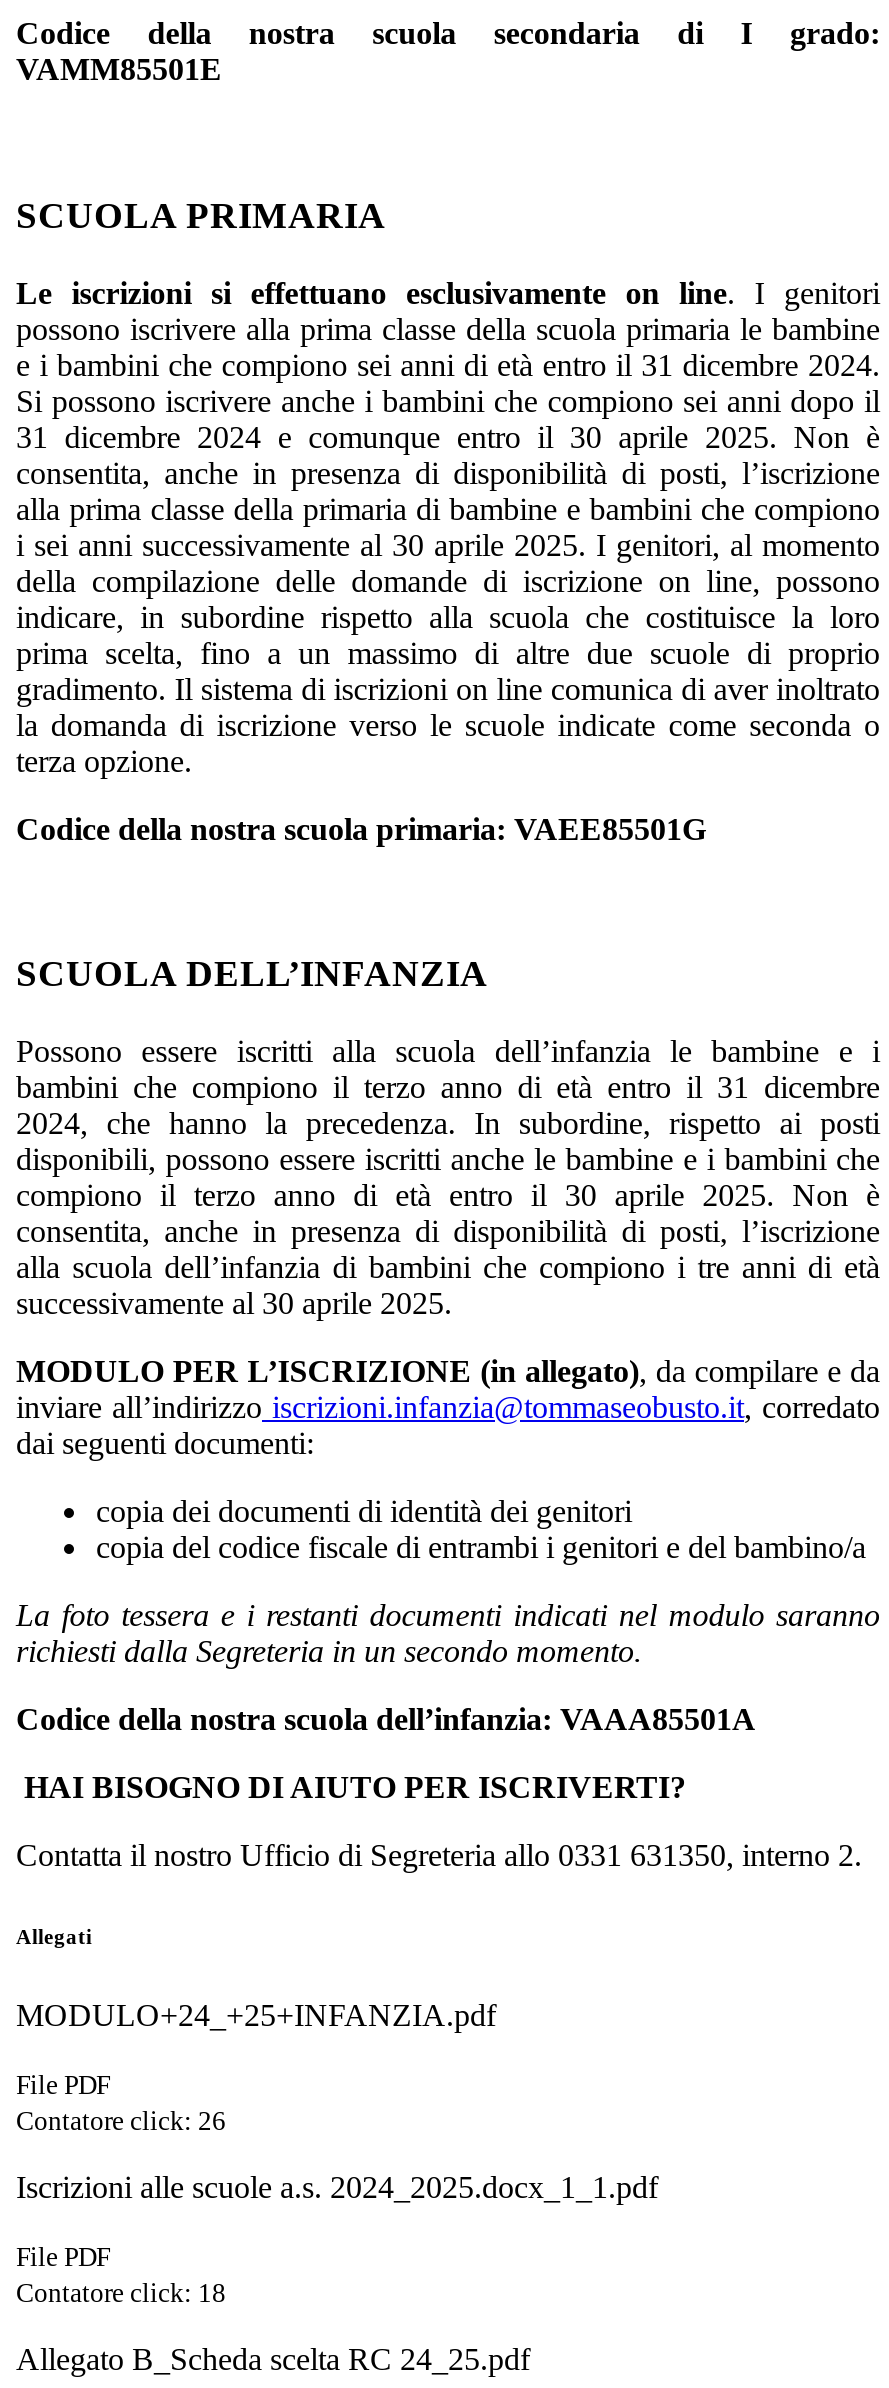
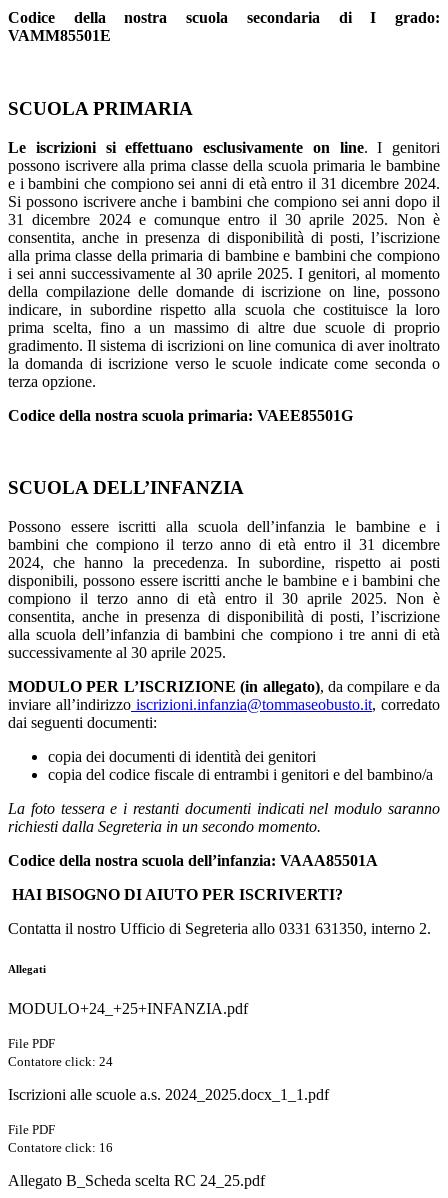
[16,2106,226,2136] Contatore click: 26 -> [8,1054,113,1069] Contatore click: 24
[16,2278,226,2308] Contatore click: 18 -> [8,1140,113,1155] Contatore click: 16

